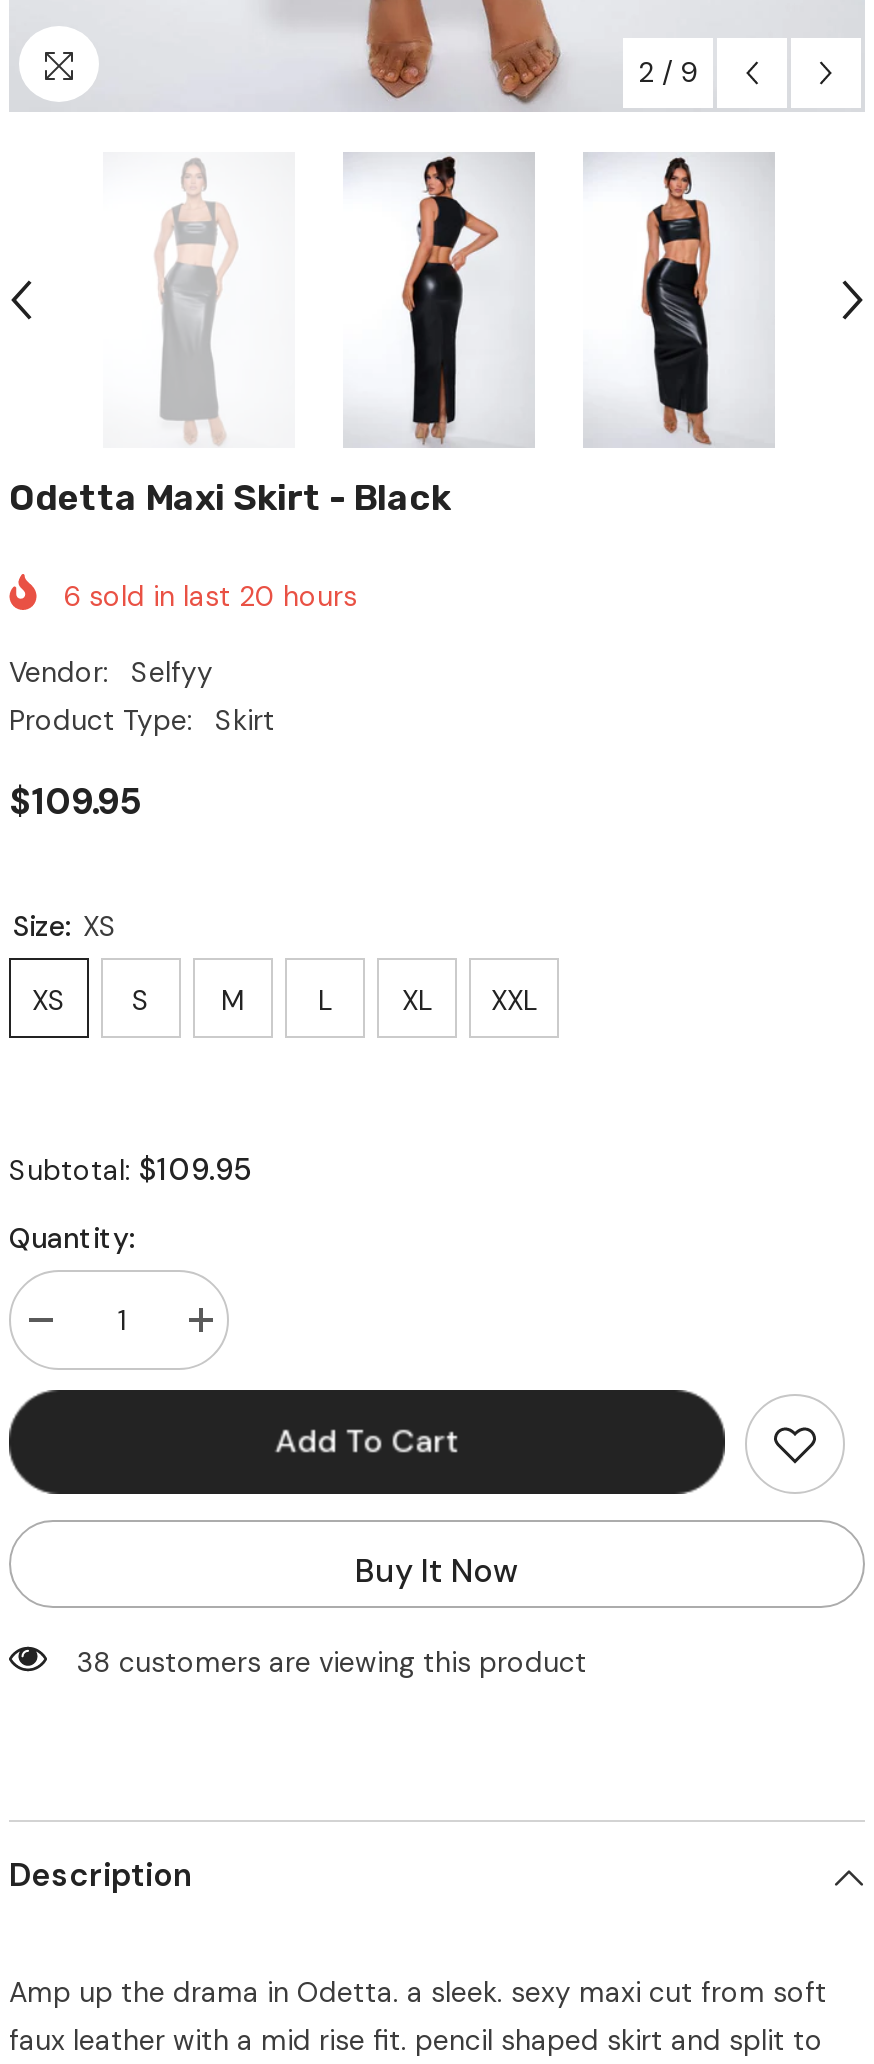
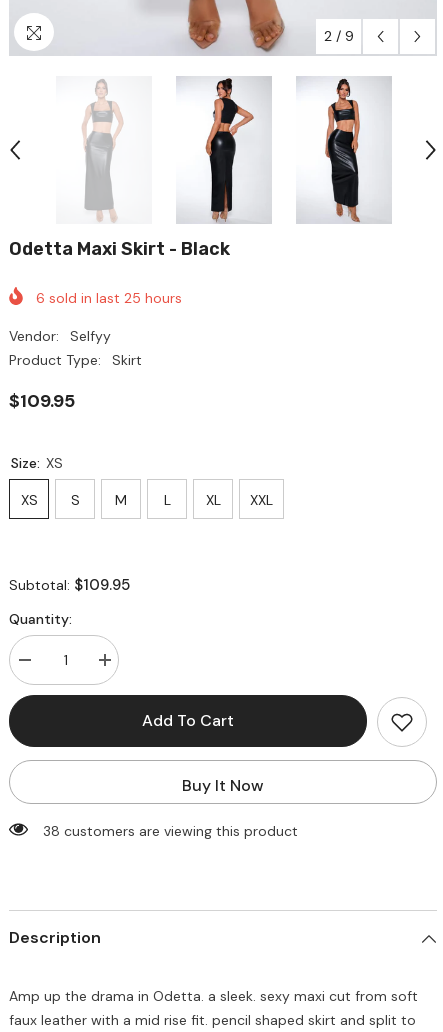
[63,577,357,613] 6 sold in last 20 hours -> [36,289,182,307] 6 sold in last 25 hours

